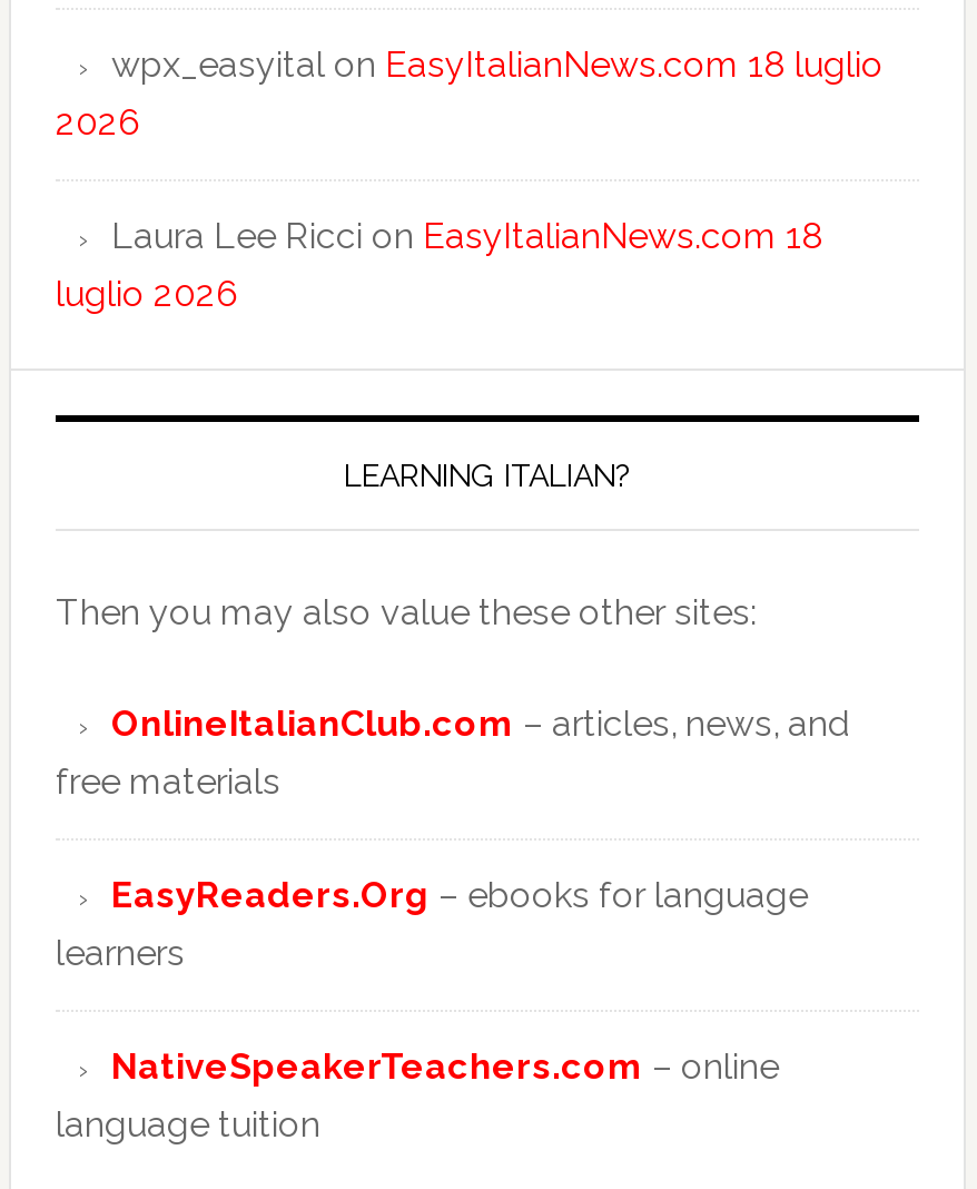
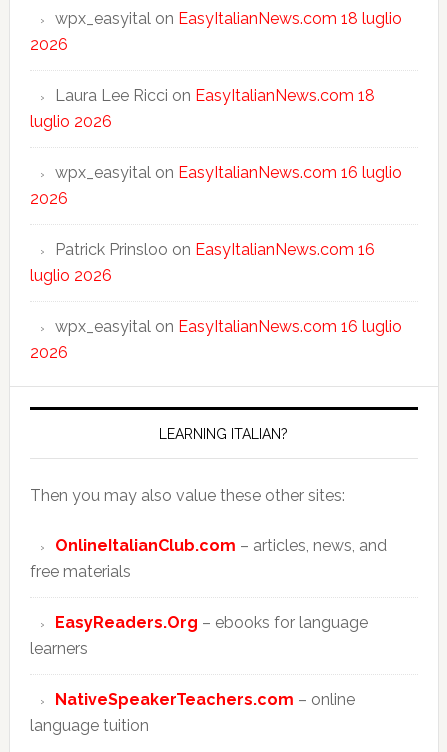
none -> [30,163,402,362] wpx_easyital on EasyItalianNews.com 16 luglio | 2026 | Patrick Prinsloo on EasyItalianNews.com 16 | luglio 2026 | wpx_easyital on EasyItalianNews.com 16 luglio | 2026

